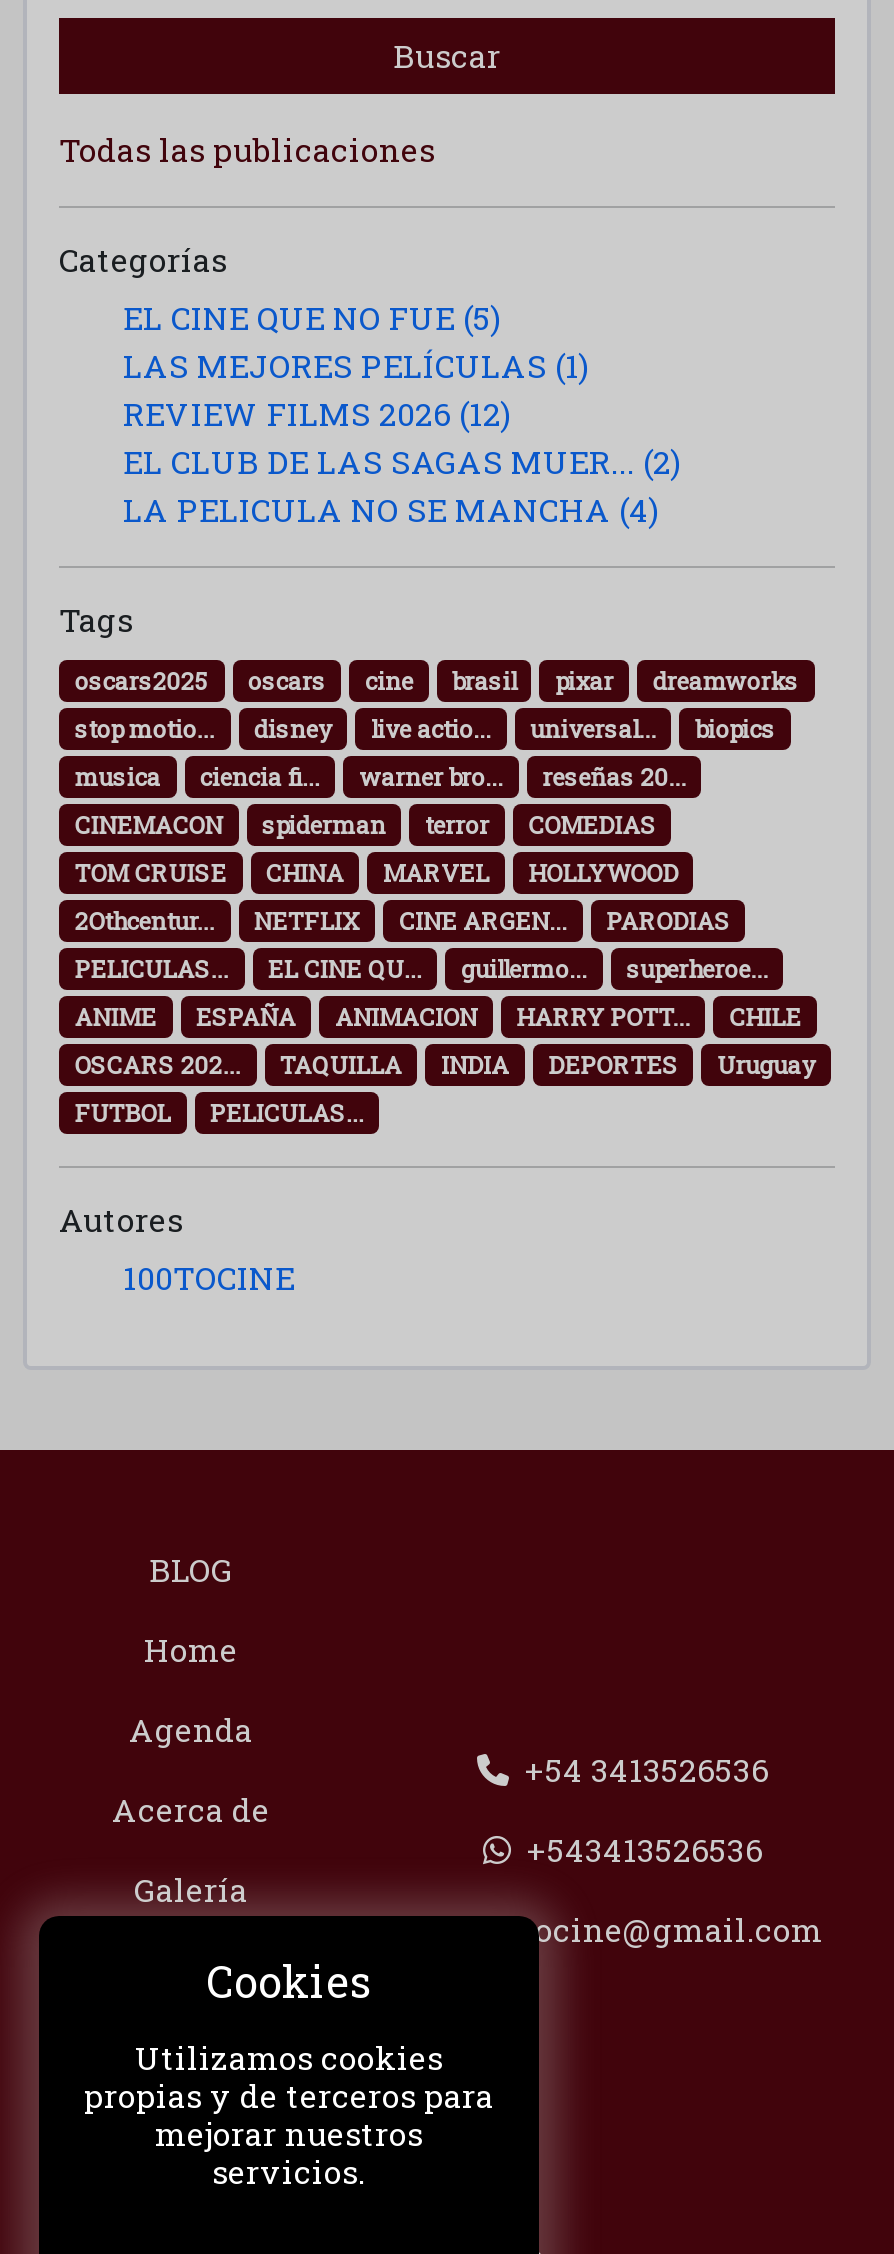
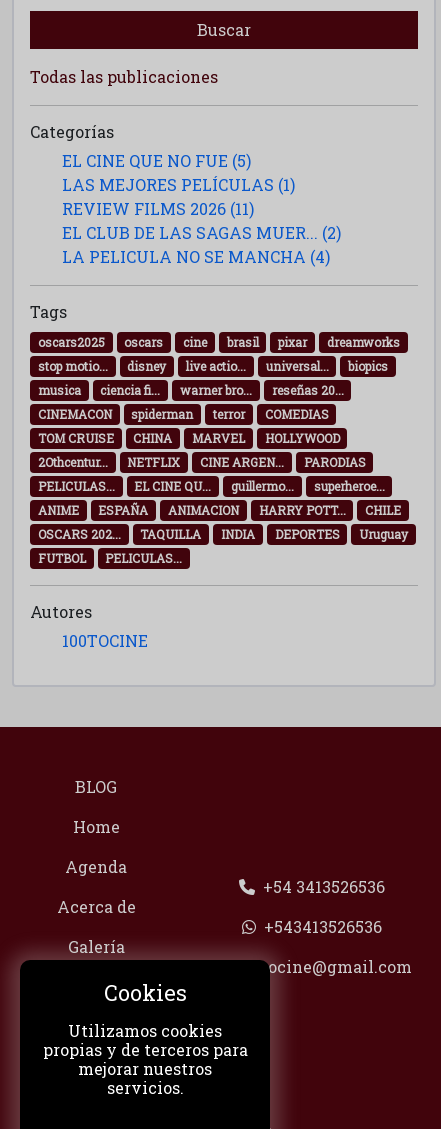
[123,393,511,435] REVIEW FILMS 2026 (12) -> [62,198,254,219] REVIEW FILMS 2026 (11)

